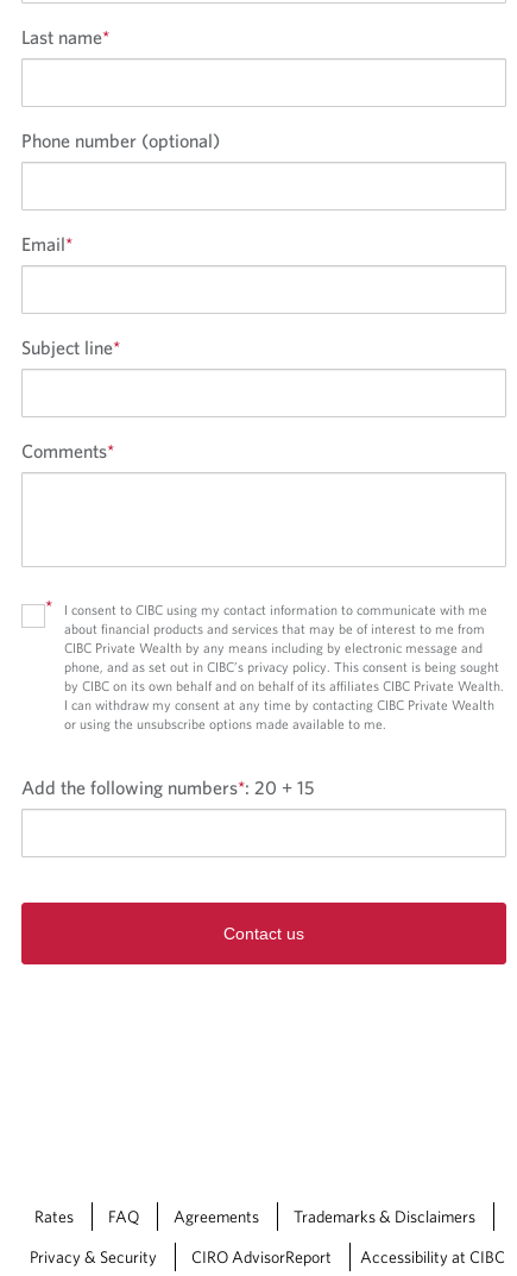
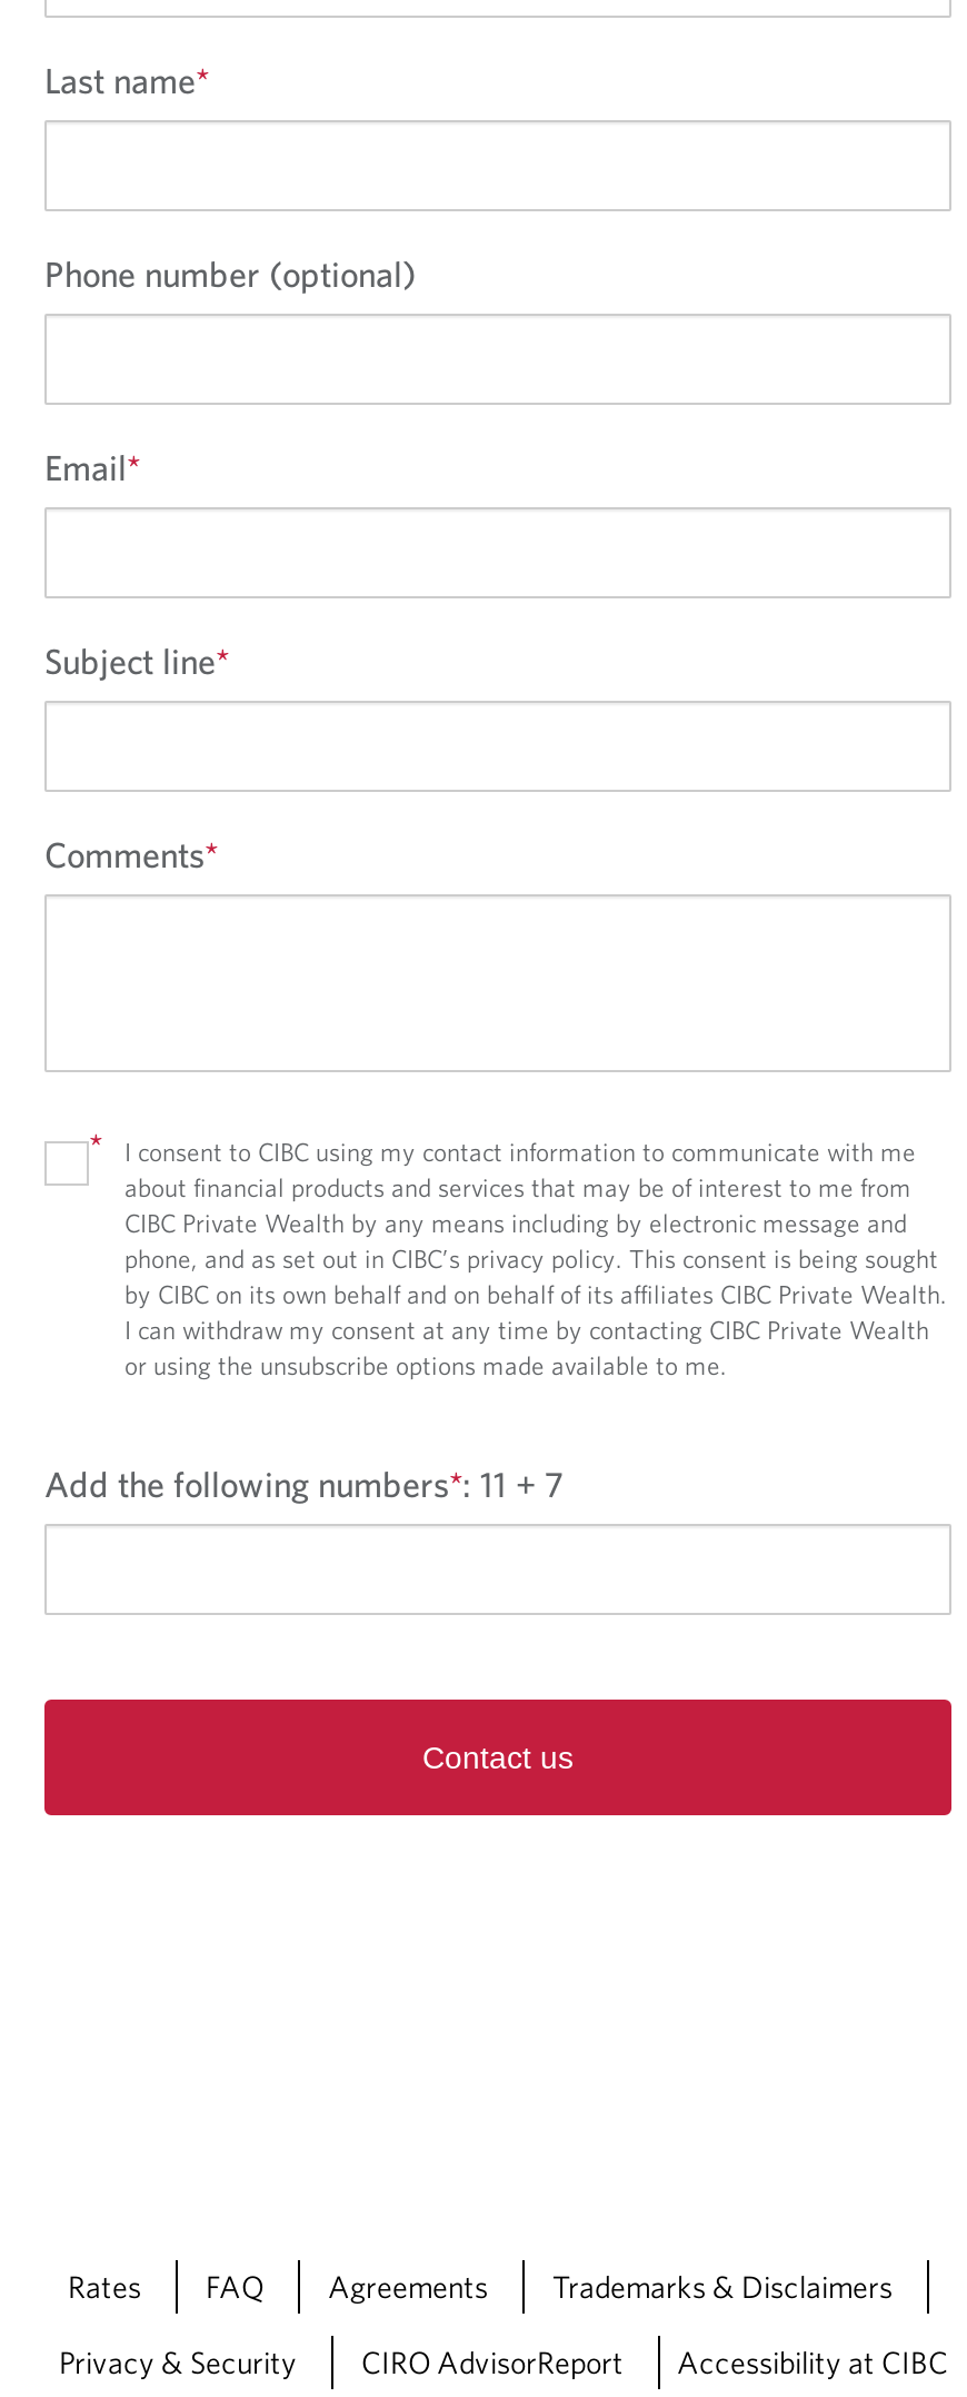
[21,776,314,797] Add the following numbers*: 20 + 15 -> [44,1463,562,1503] Add the following numbers*: 11 + 7

